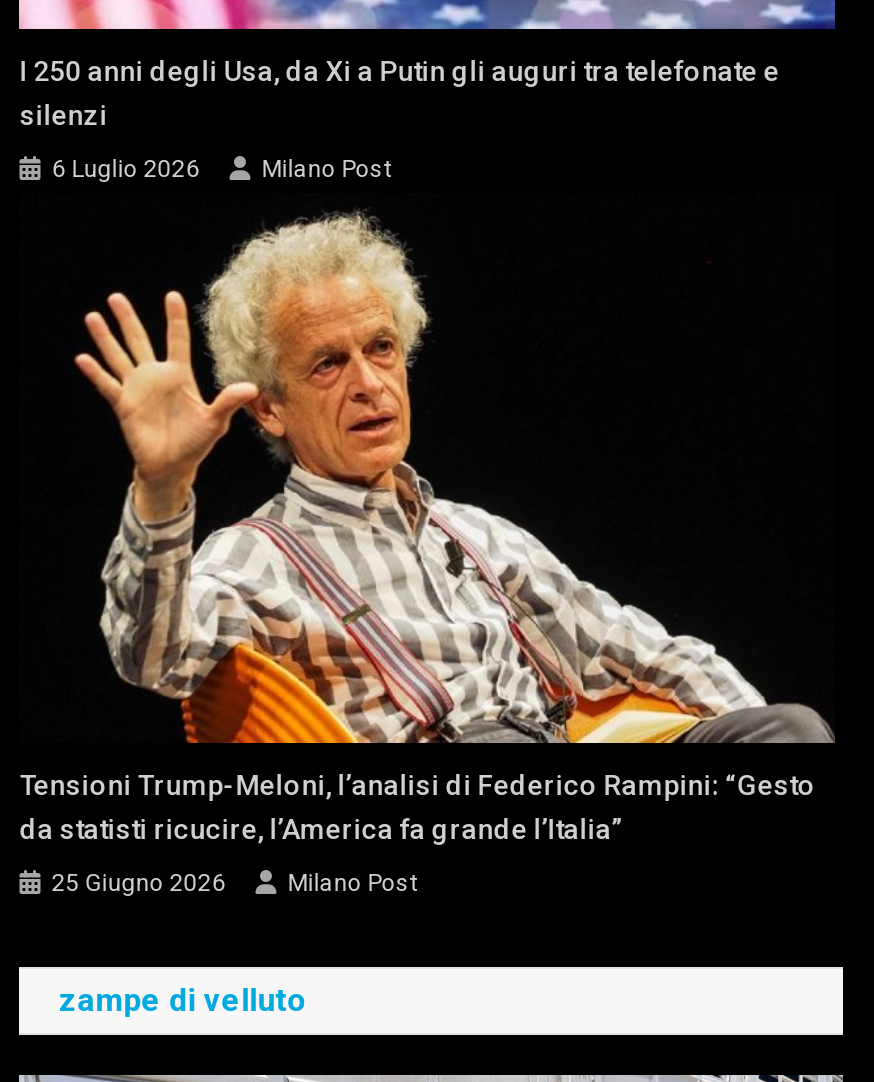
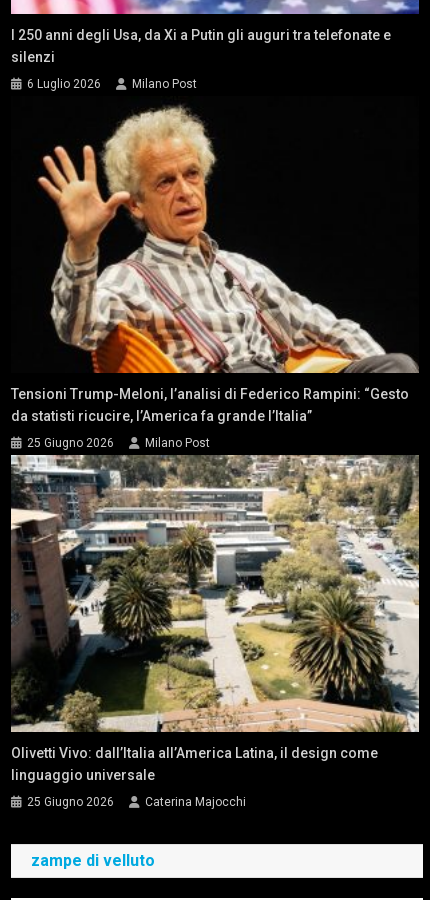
none -> [10,454,420,809] [image] | Olivetti Vivo: dall’Italia all’America Latina, il design come | linguaggio universale | 25 Giugno 2026 | Caterina Majocchi

